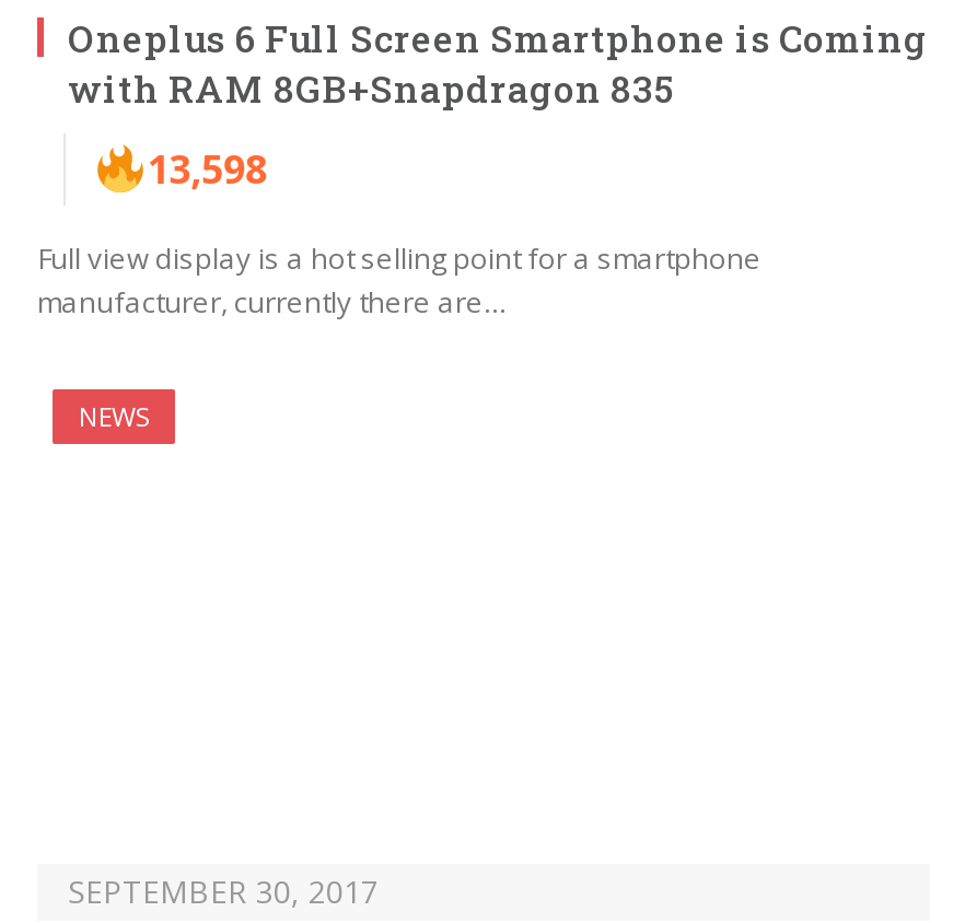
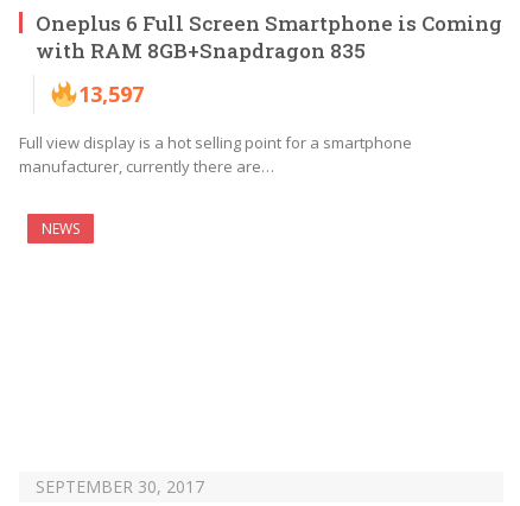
[147,142,267,195] 13,598 -> [78,80,144,108] 13,597

